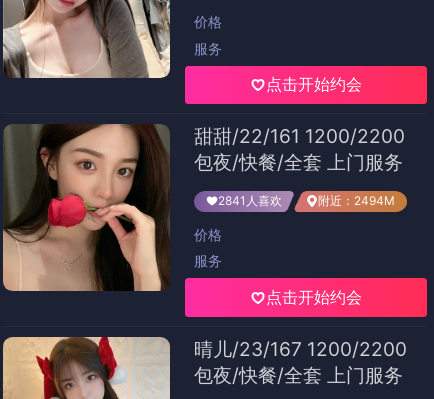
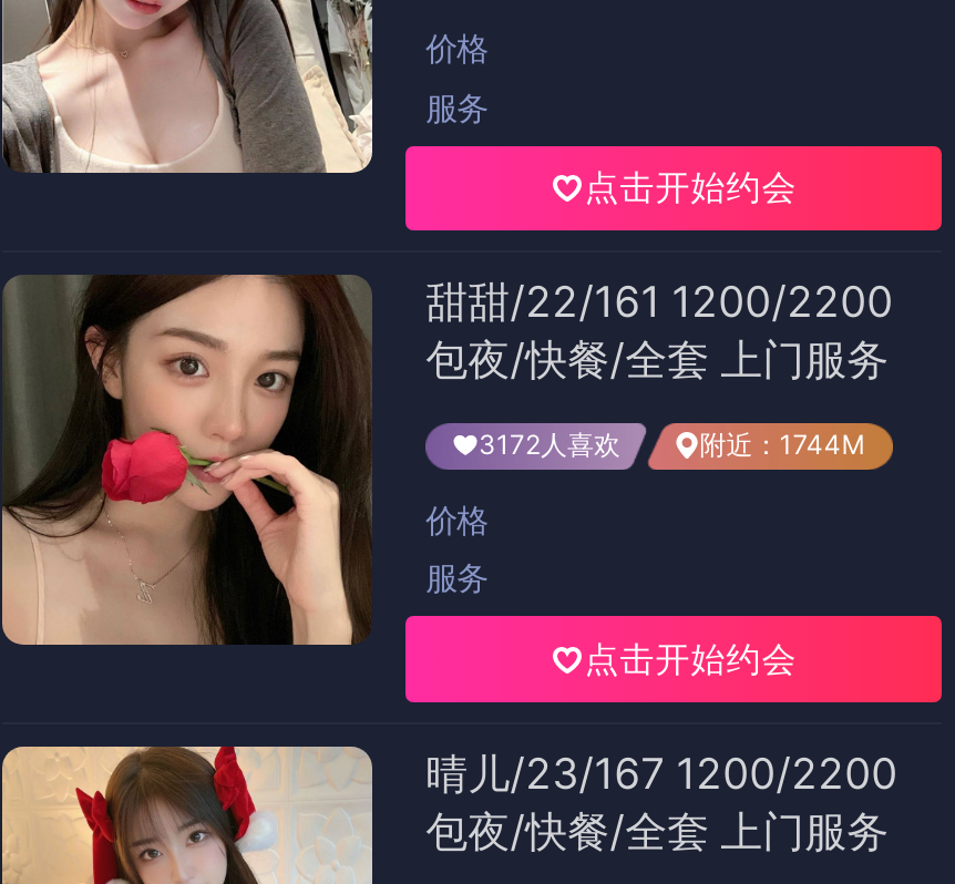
[218,192,282,207] 2841人喜欢 -> [478,426,620,460] 3172人喜欢
[318,192,395,207] 附近：2494M -> [700,426,866,460] 附近：1744M

